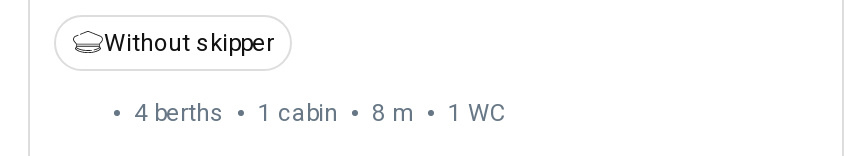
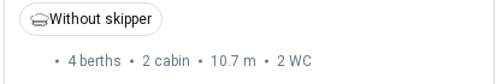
[258,98,338,126] 1 cabin -> [142,53,190,70] 2 cabin
[372,98,414,126] 8 m -> [211,53,256,70] 10.7 m
[448,98,506,126] 1 WC -> [277,53,312,70] 2 WC

